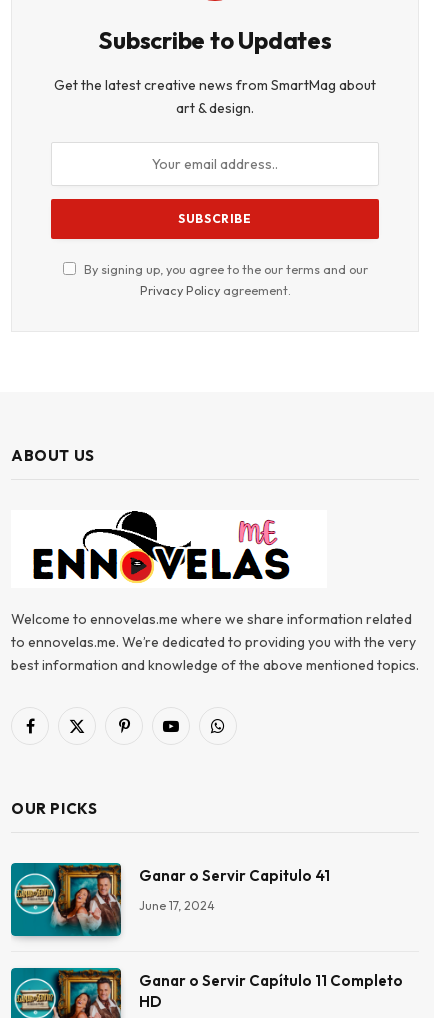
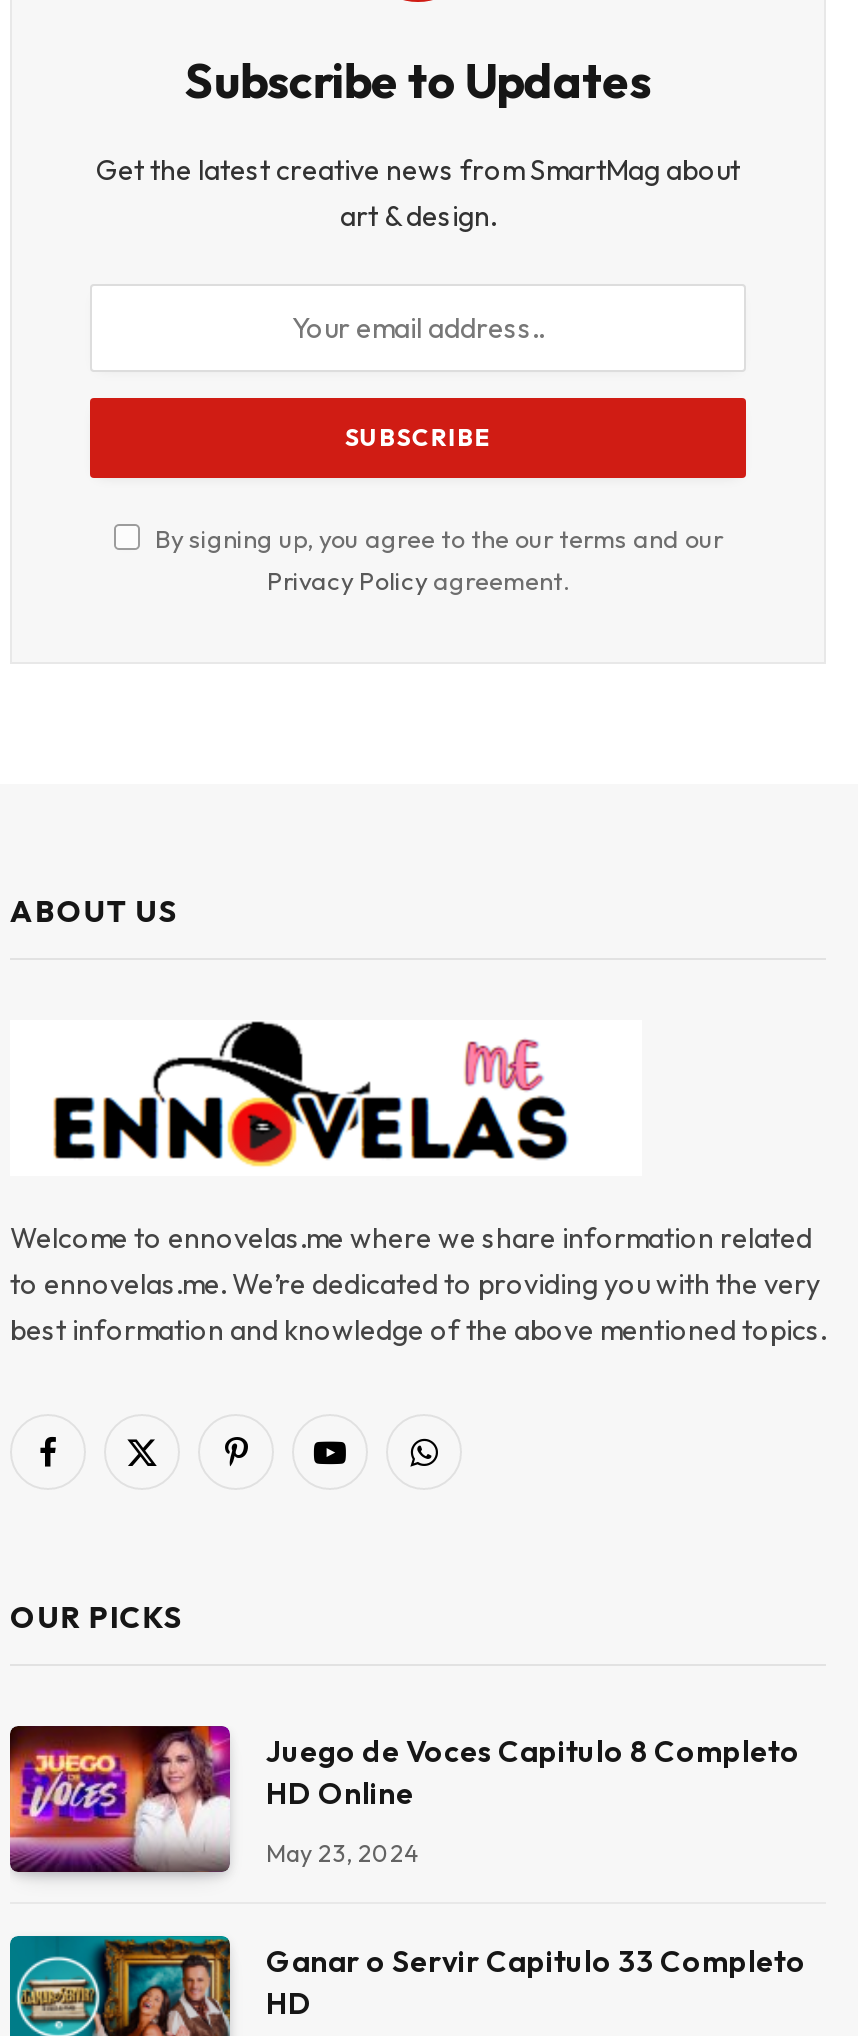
[10,862,330,937] [image] | Ganar o Servir Capitulo 41 -> [8,1724,800,1874] [image] | Juego de Voces Capitulo 8 Completo | HD Online
[139,897,215,912] June 17, 2024 -> [266,1837,420,1867] May 23, 2024
[139,971,403,990] Ganar o Servir Capítulo 11 Completo -> [266,1942,806,1980] Ganar o Servir Capitulo 33 Completo

